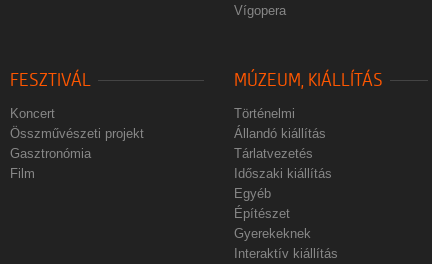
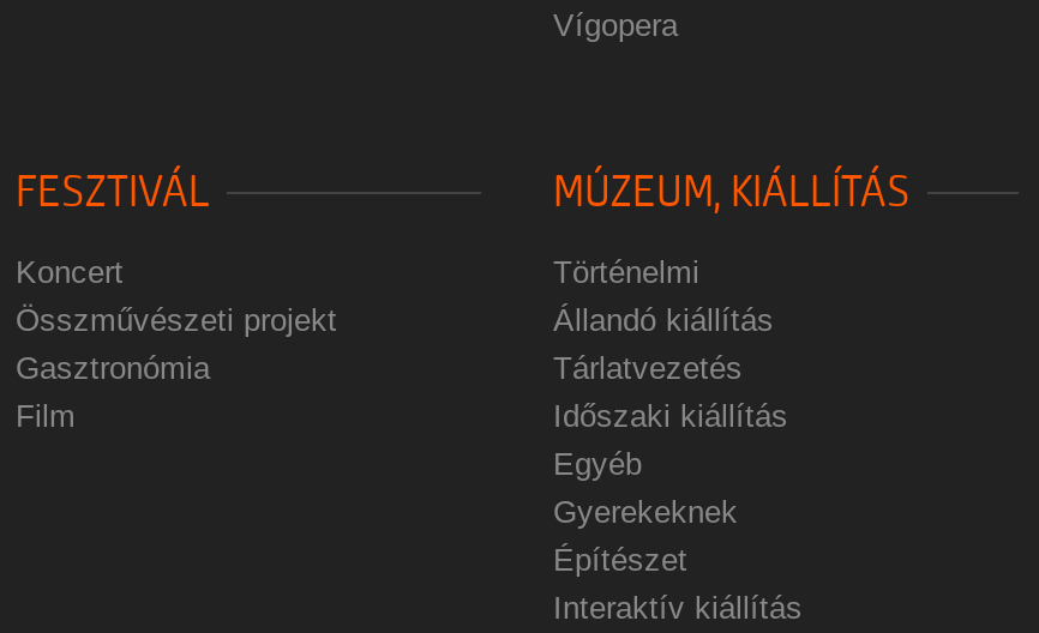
moved [234,206,290,221] -> [553,541,687,577]: Építészet
moved [234,226,311,241] -> [553,493,738,529]: Gyerekeknek

